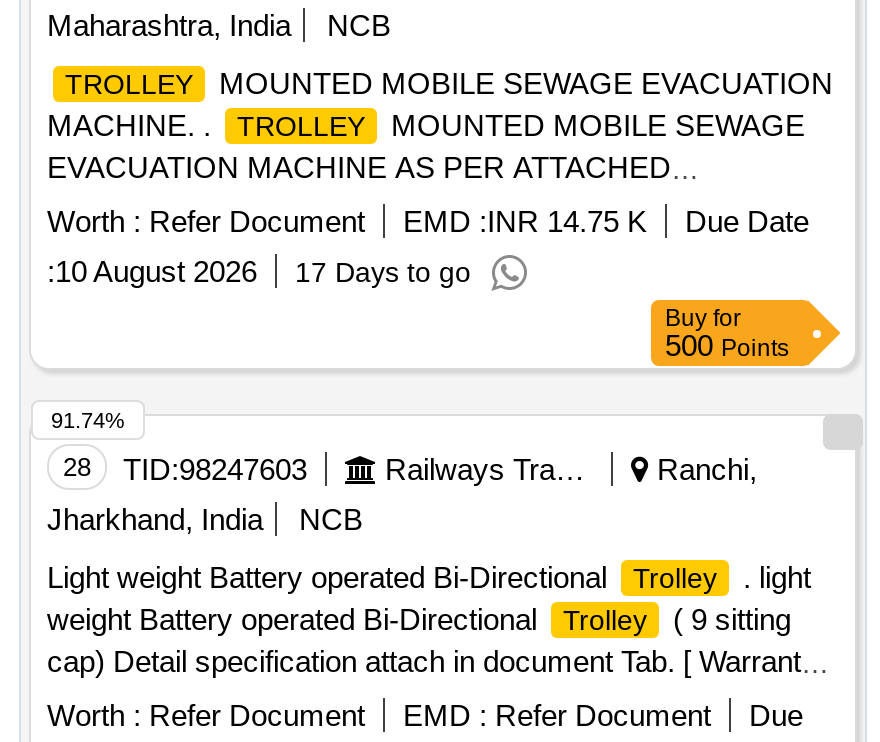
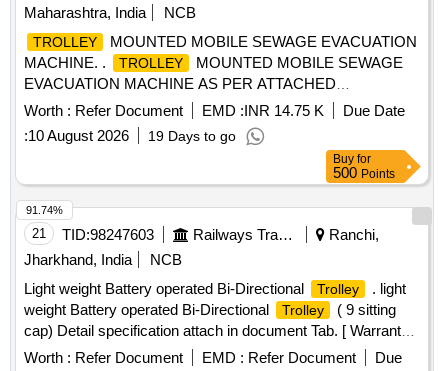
[47,254,471,288] :10 August 2026 17 Days to go -> [24,127,236,144] :10 August 2026 19 Days to go
[63,452,307,486] 28 TID:98247603 -> [32,226,154,243] 21 TID:98247603

